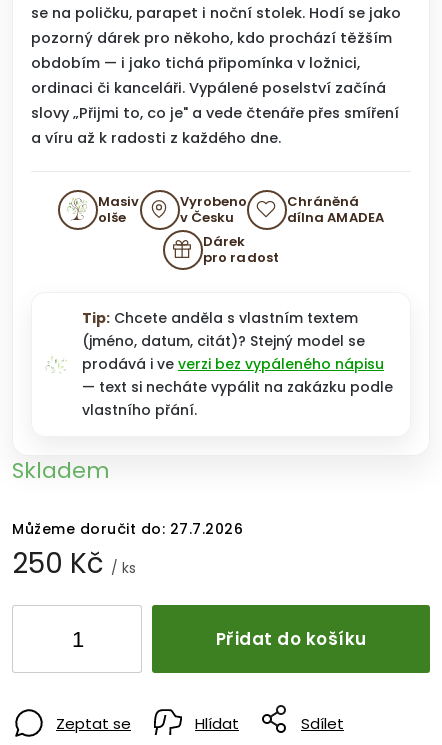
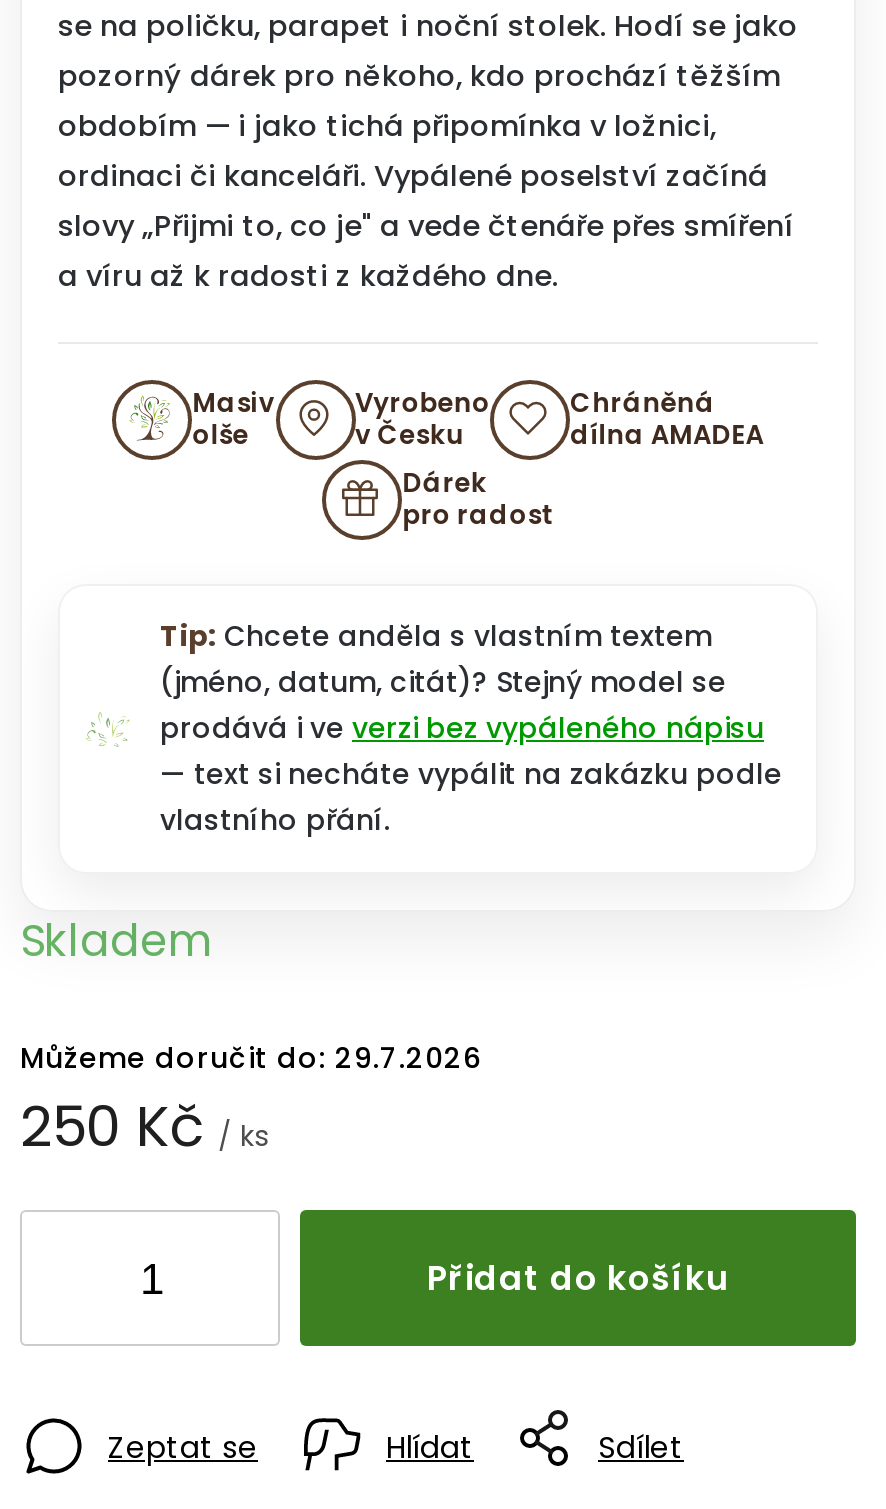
[12,518,243,538] Můžeme doručit do: 27.7.2026 -> [20,1037,482,1077] Můžeme doručit do: 29.7.2026

